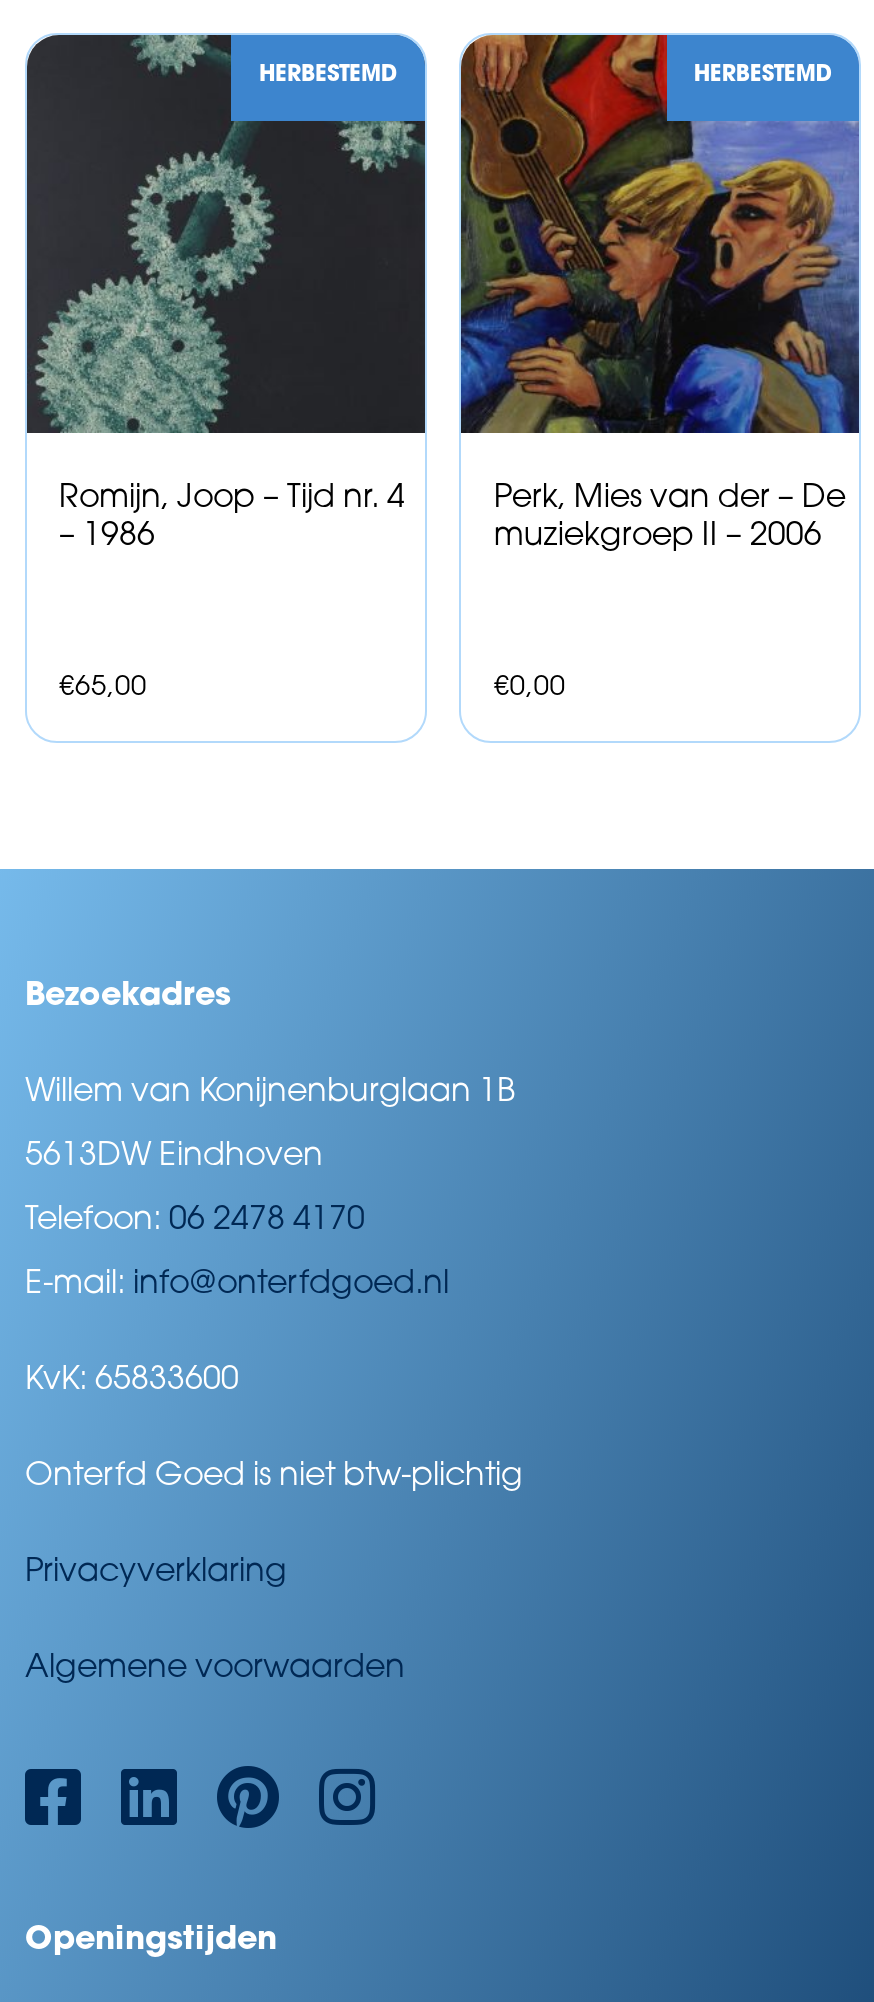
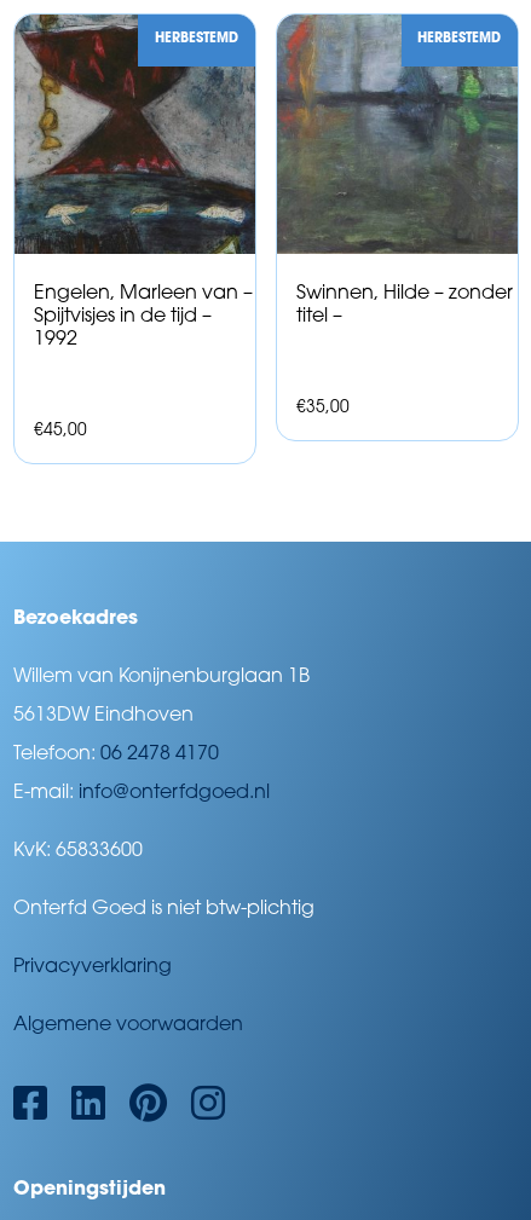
[27,32,425,552] [image] | Romijn, Joop – Tijd nr. 4 | – 1986 -> [13,13,255,350] [image] | Engelen, Marleen van – | Spijtvisjes in de tijd – | 1992
[459,32,859,552] [image] | Perk, Mies van der – De | muziekgroep II – 2006 -> [276,13,519,327] [image] | Swinnen, Hilde – zonder | titel –
[59,674,147,700] €65,00 -> [34,423,87,439] €45,00
[494,674,566,700] €0,00 -> [297,400,350,416] €35,00

